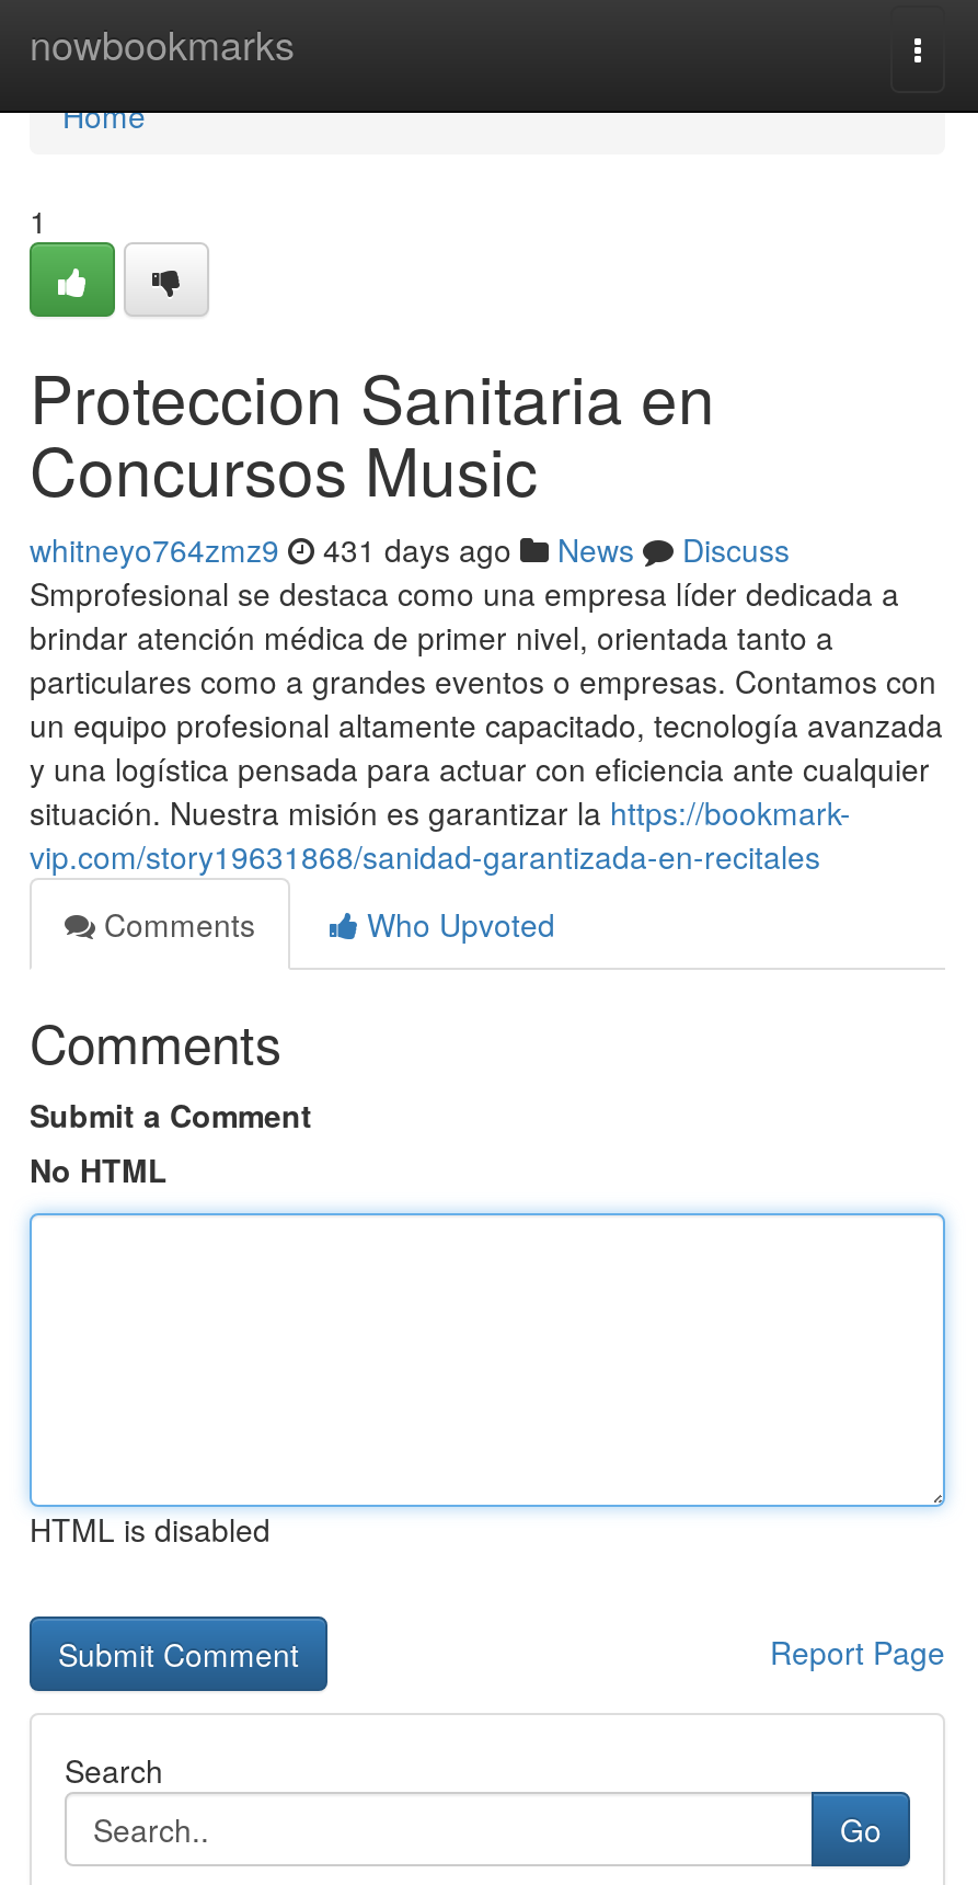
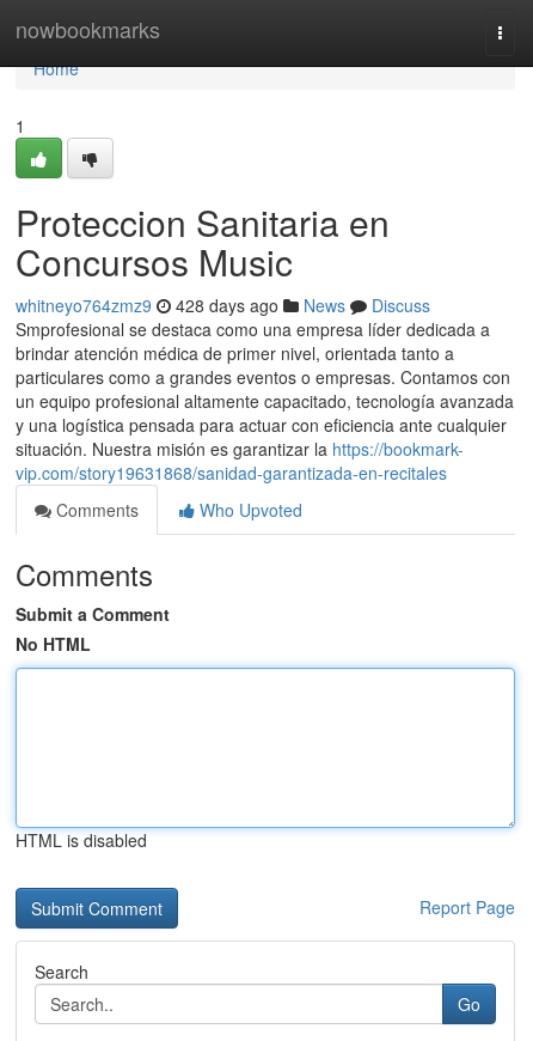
[30,527,790,571] whitneyo764zmz9 431 days ago News Discuss -> [16,293,430,317] whitneyo764zmz9 428 days ago News Discuss

